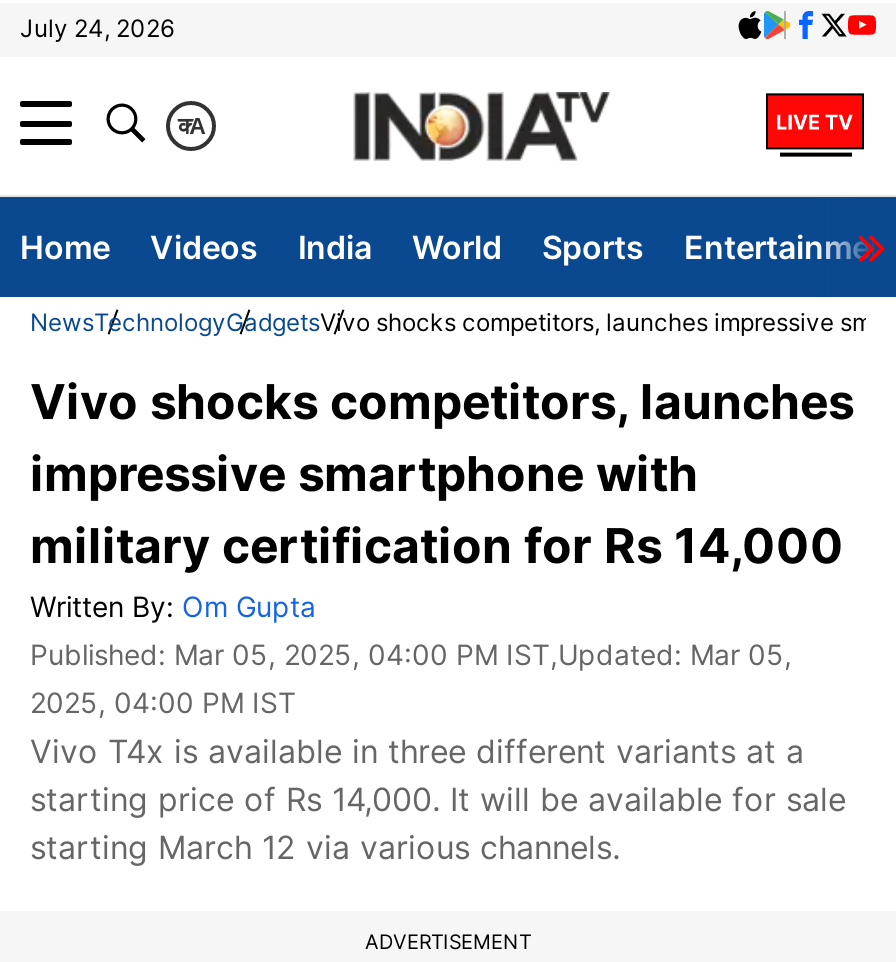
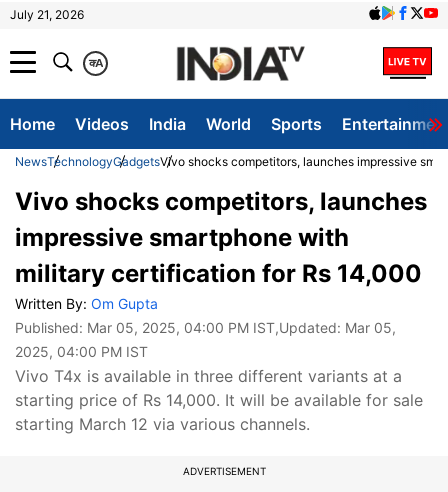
[20,13,174,43] July 24, 2026 -> [10,7,84,22] July 21, 2026

